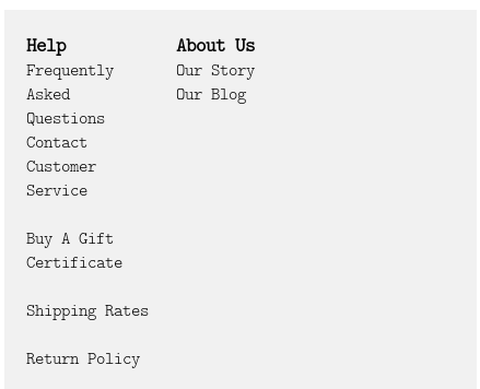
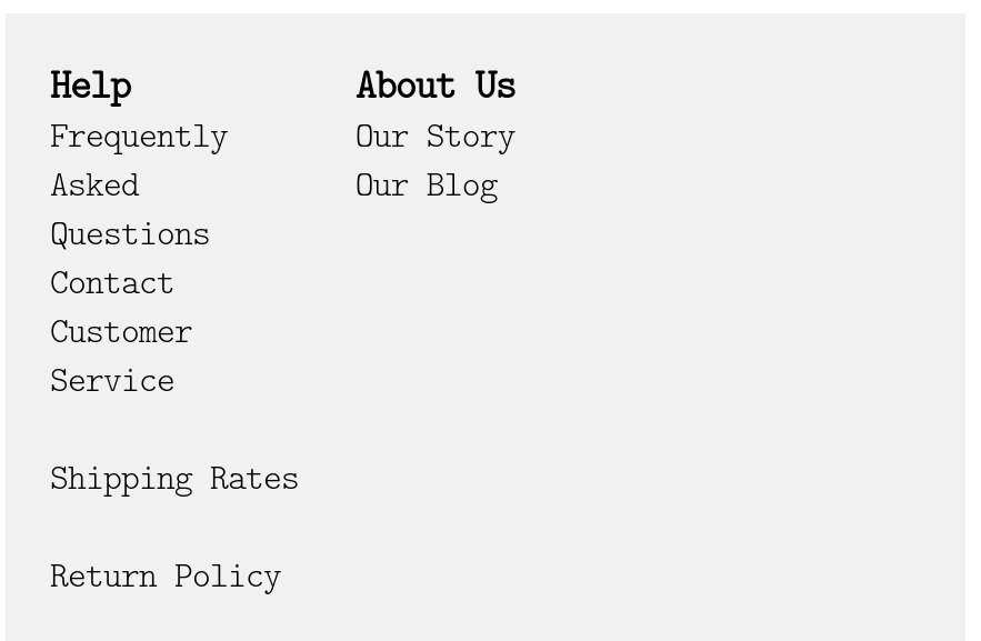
[26,226,122,274] Buy A Gift | Certificate -> none

